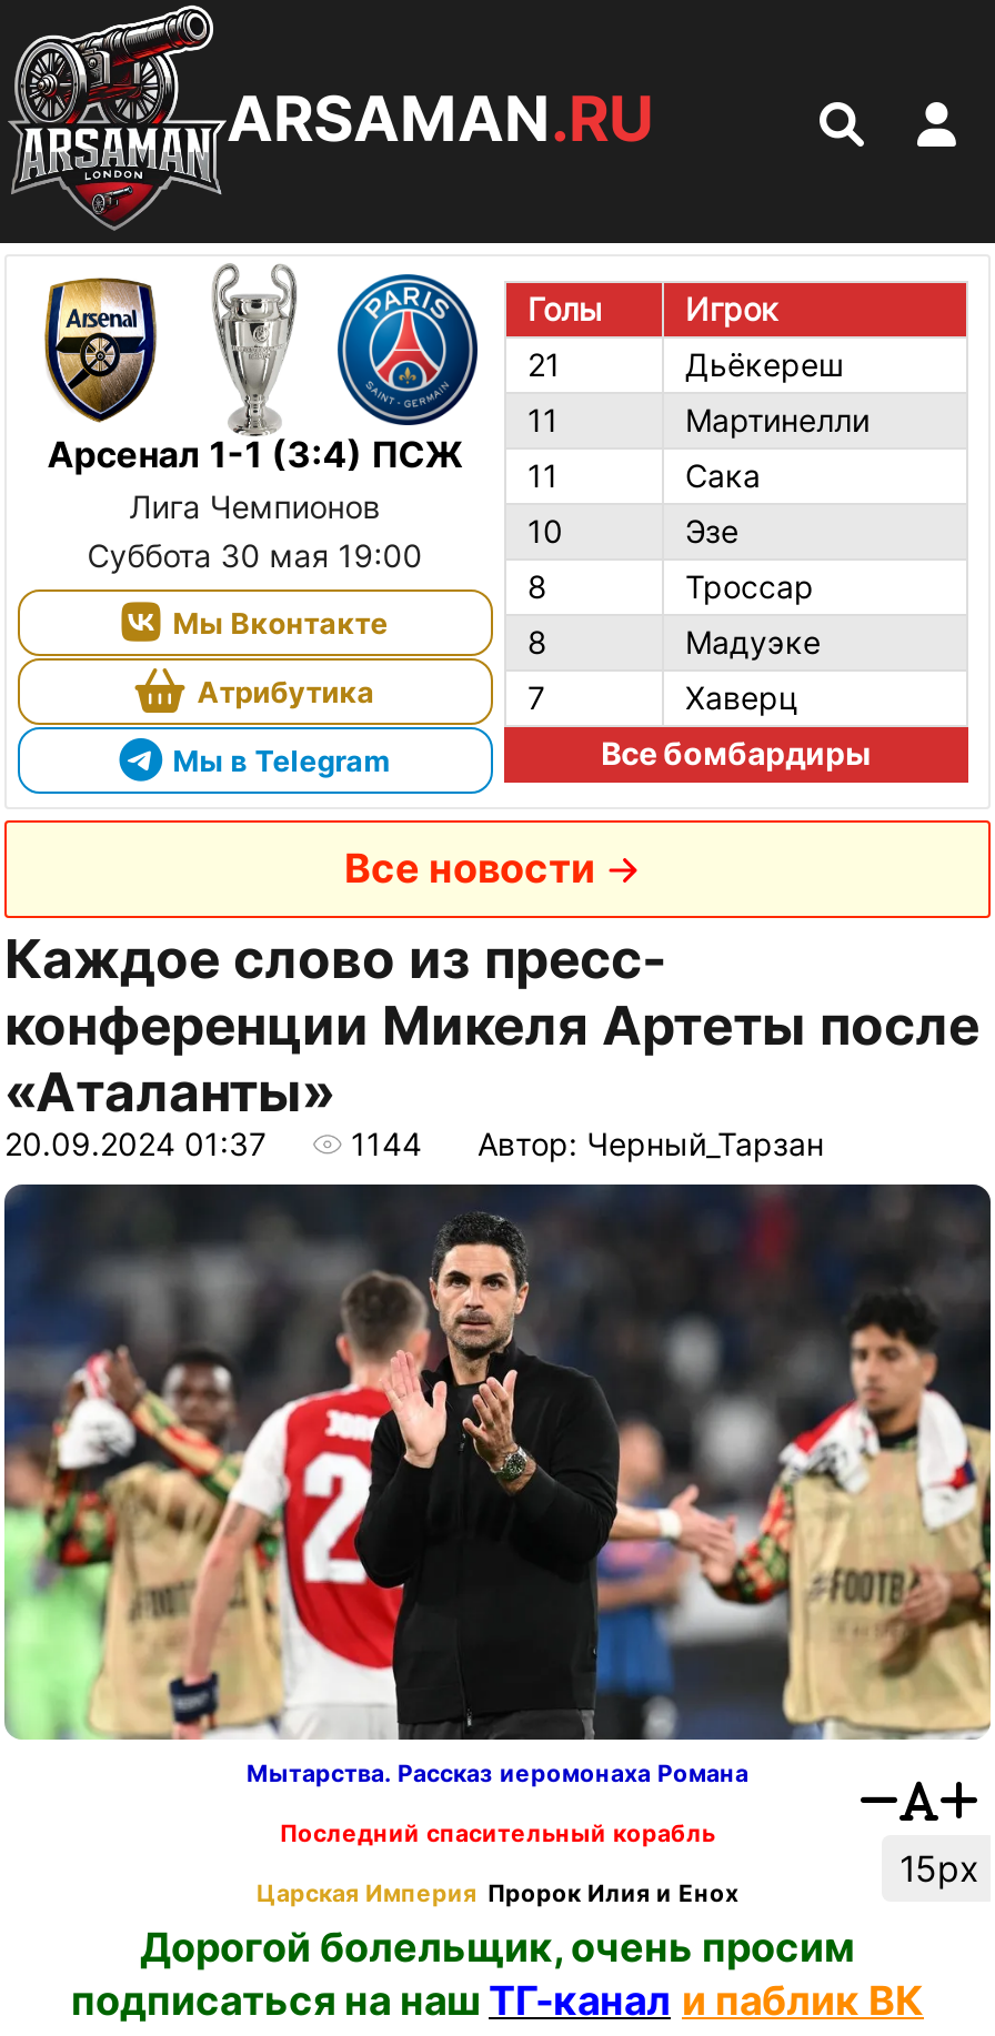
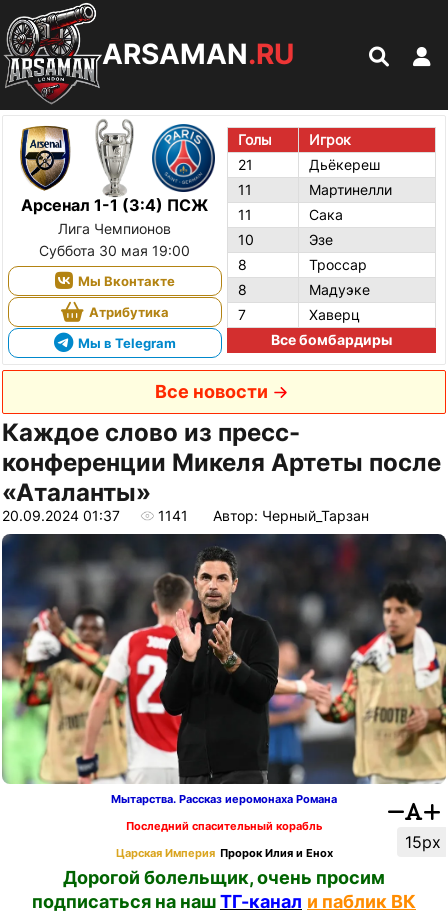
[351,1125,824,1162] 1144 Автор: Черный_Тарзан -> [158,507,369,524] 1141 Автор: Черный_Тарзан

